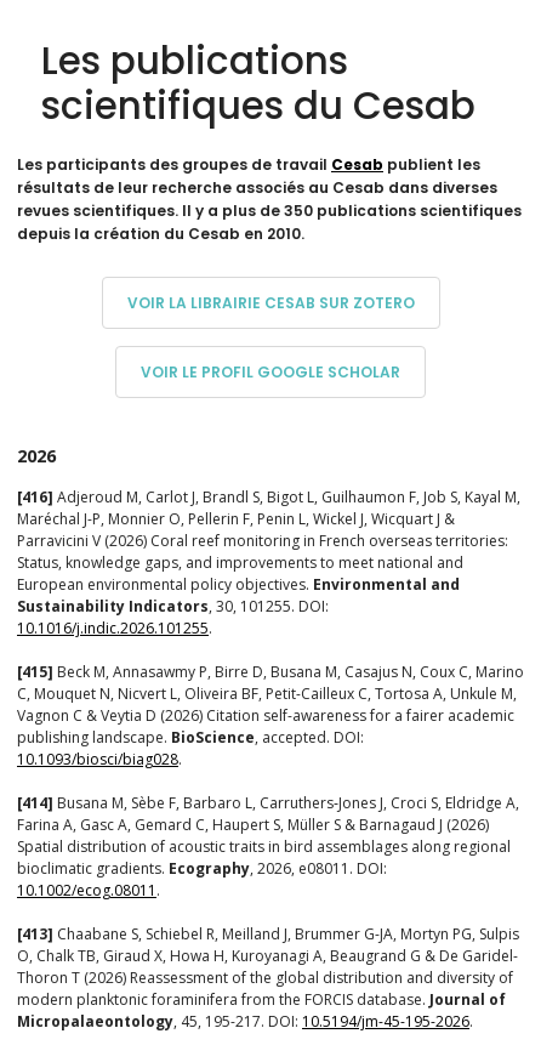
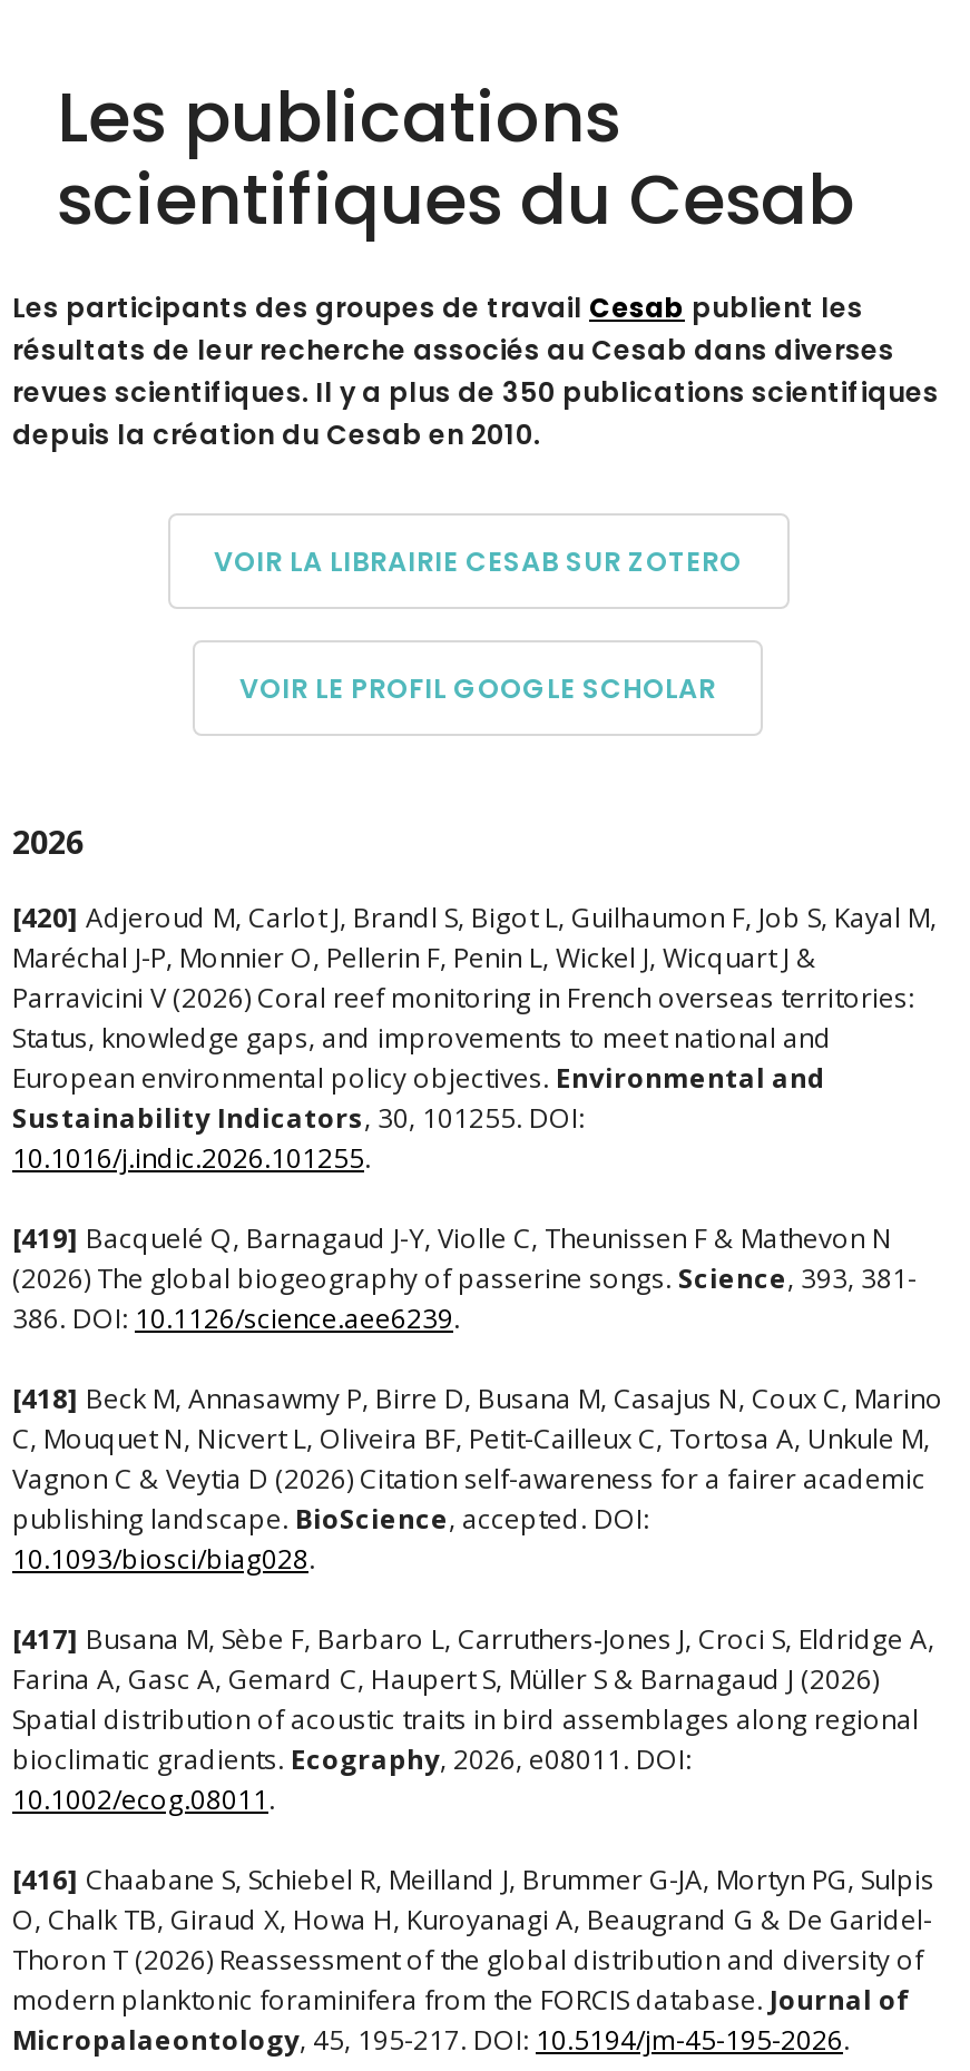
[17,487,520,507] [416] Adjeroud M, Carlot J, Brandl S, Bigot L, Guilhaumon F, Job S, Kayal M, -> [12,899,937,936] [420] Adjeroud M, Carlot J, Brandl S, Bigot L, Guilhaumon F, Job S, Kayal M,
[17,661,524,682] [415] Beck M, Annasawmy P, Birre D, Busana M, Casajus N, Coux C, Marino -> [12,1219,943,1417] [419] Bacquelé Q, Barnagaud J-Y, Violle C, Theunissen F & Mathevon N | (2026) The global biogeography of passerine songs. Science, 393, 381- | 386. DOI: 10.1126/science.aee6239. | [418] Beck M, Annasawmy P, Birre D, Busana M, Casajus N, Coux C, Marino
[17,793,519,813] [414] Busana M, Sèbe F, Barbaro L, Carruthers‐Jones J, Croci S, Eldridge A, -> [12,1620,934,1658] [417] Busana M, Sèbe F, Barbaro L, Carruthers‐Jones J, Croci S, Eldridge A,
[17,924,519,944] [413] Chaabane S, Schiebel R, Meilland J, Brummer G-JA, Mortyn PG, Sulpis -> [12,1861,934,1898] [416] Chaabane S, Schiebel R, Meilland J, Brummer G-JA, Mortyn PG, Sulpis

